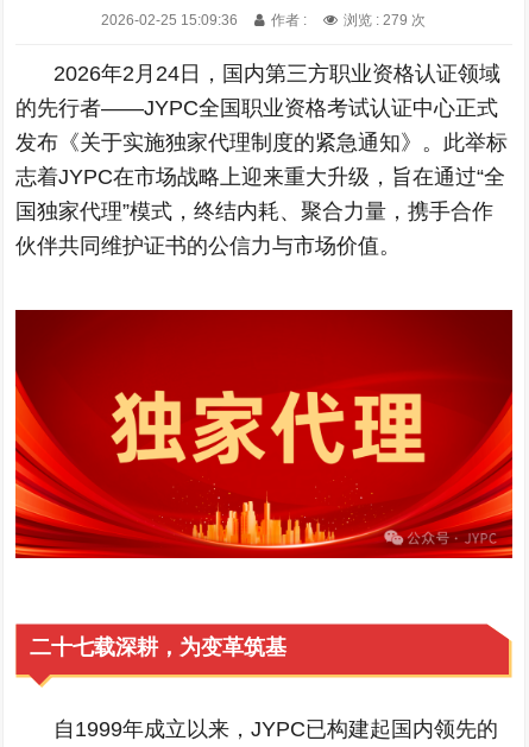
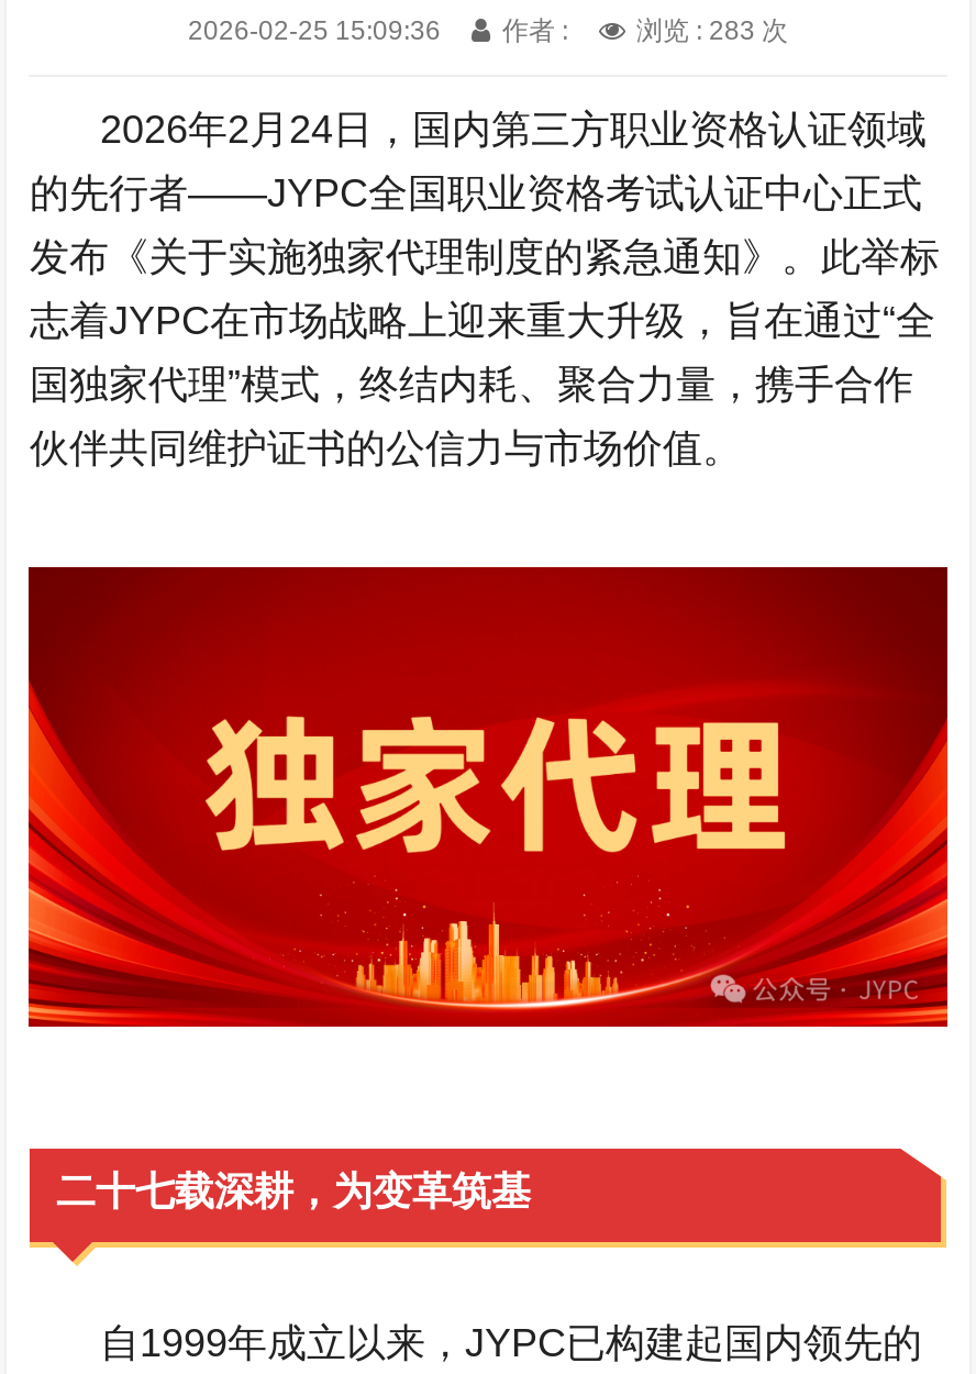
[344,12,426,29] 浏览 : 279 次 -> [636,15,788,46] 浏览 : 283 次

